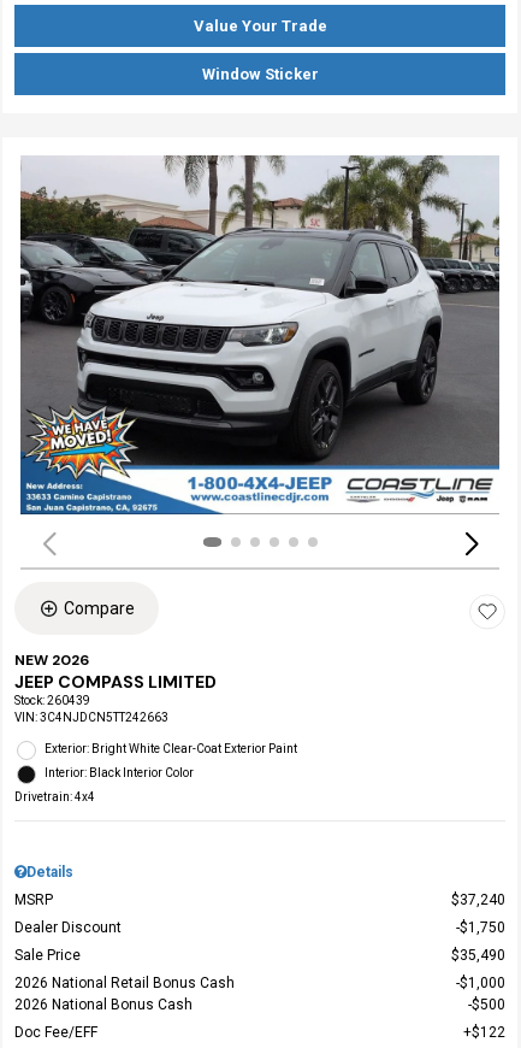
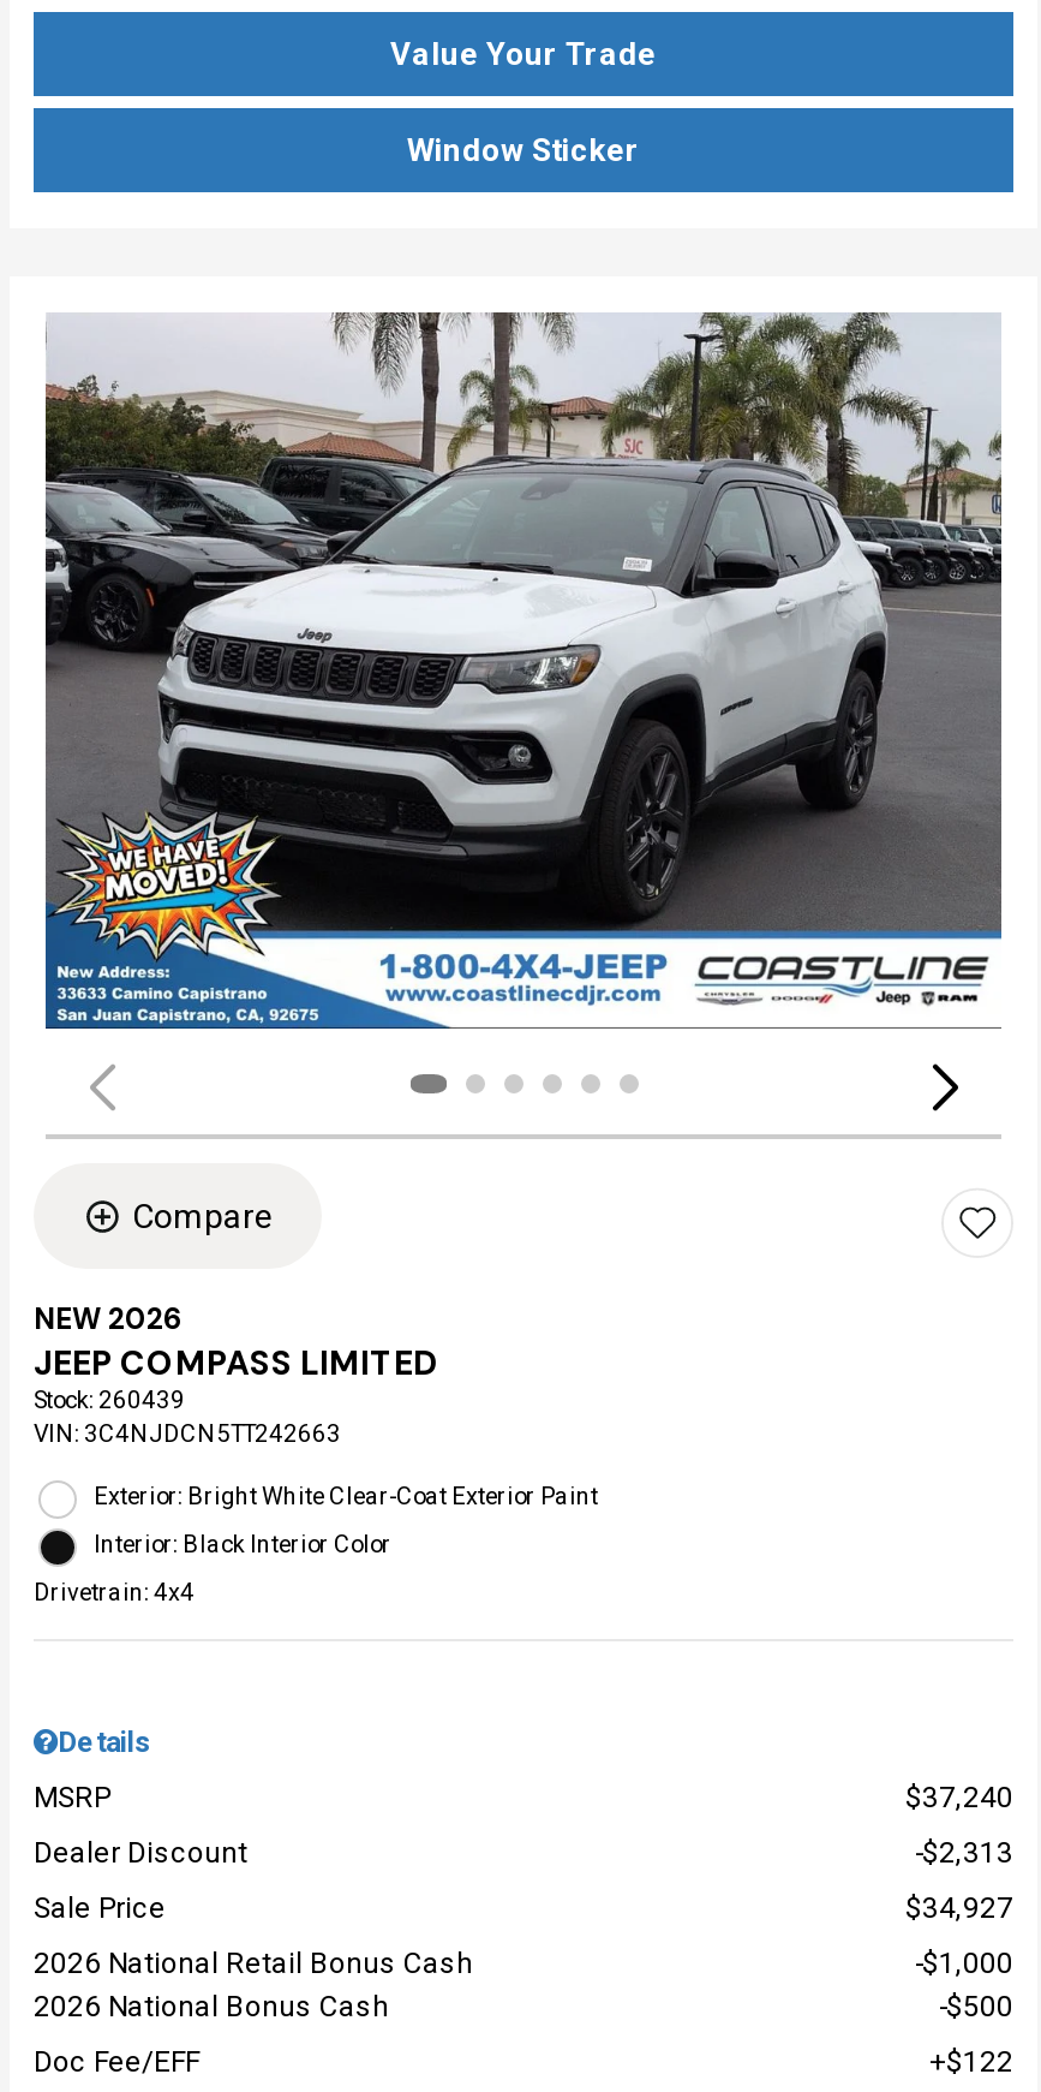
[460,919,505,936] $1,750 -> [922,1836,1013,1870] $2,313
[451,947,505,964] $35,490 -> [905,1891,1013,1925] $34,927

